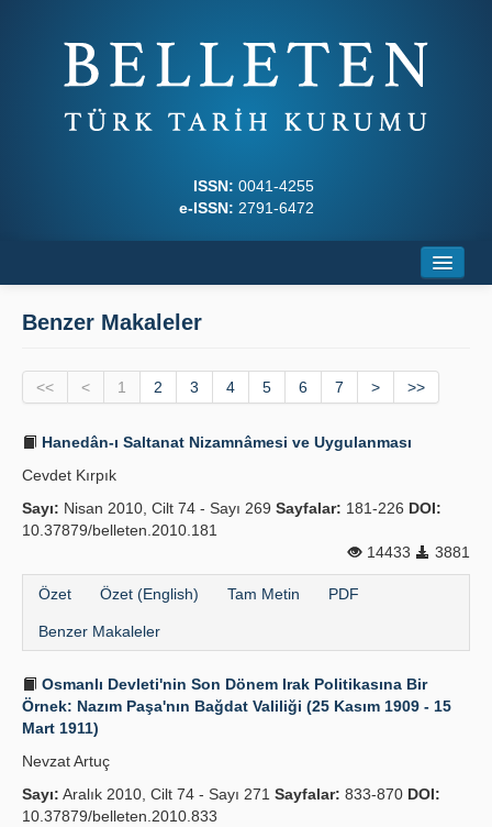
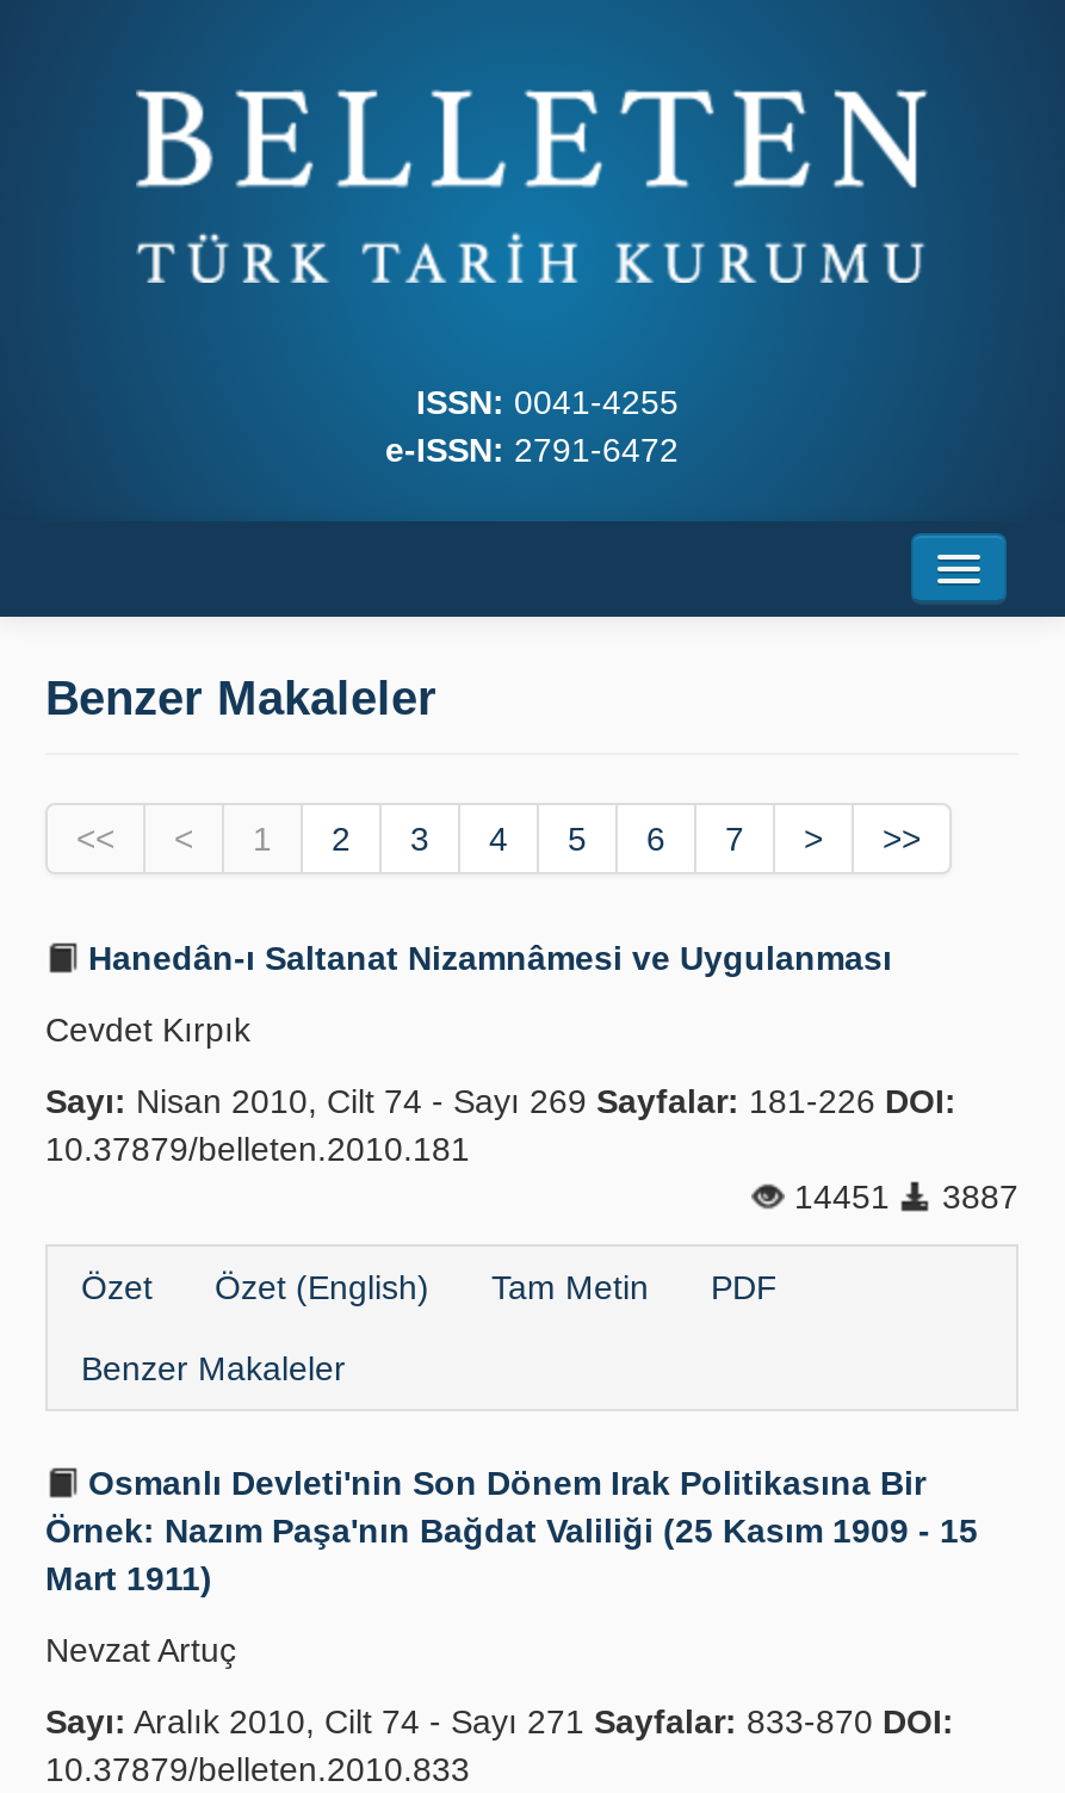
[362,543,415,561] 14433 -> [785,1177,899,1216] 14451
[431,543,470,561] 3881 -> [933,1177,1018,1216] 3887

